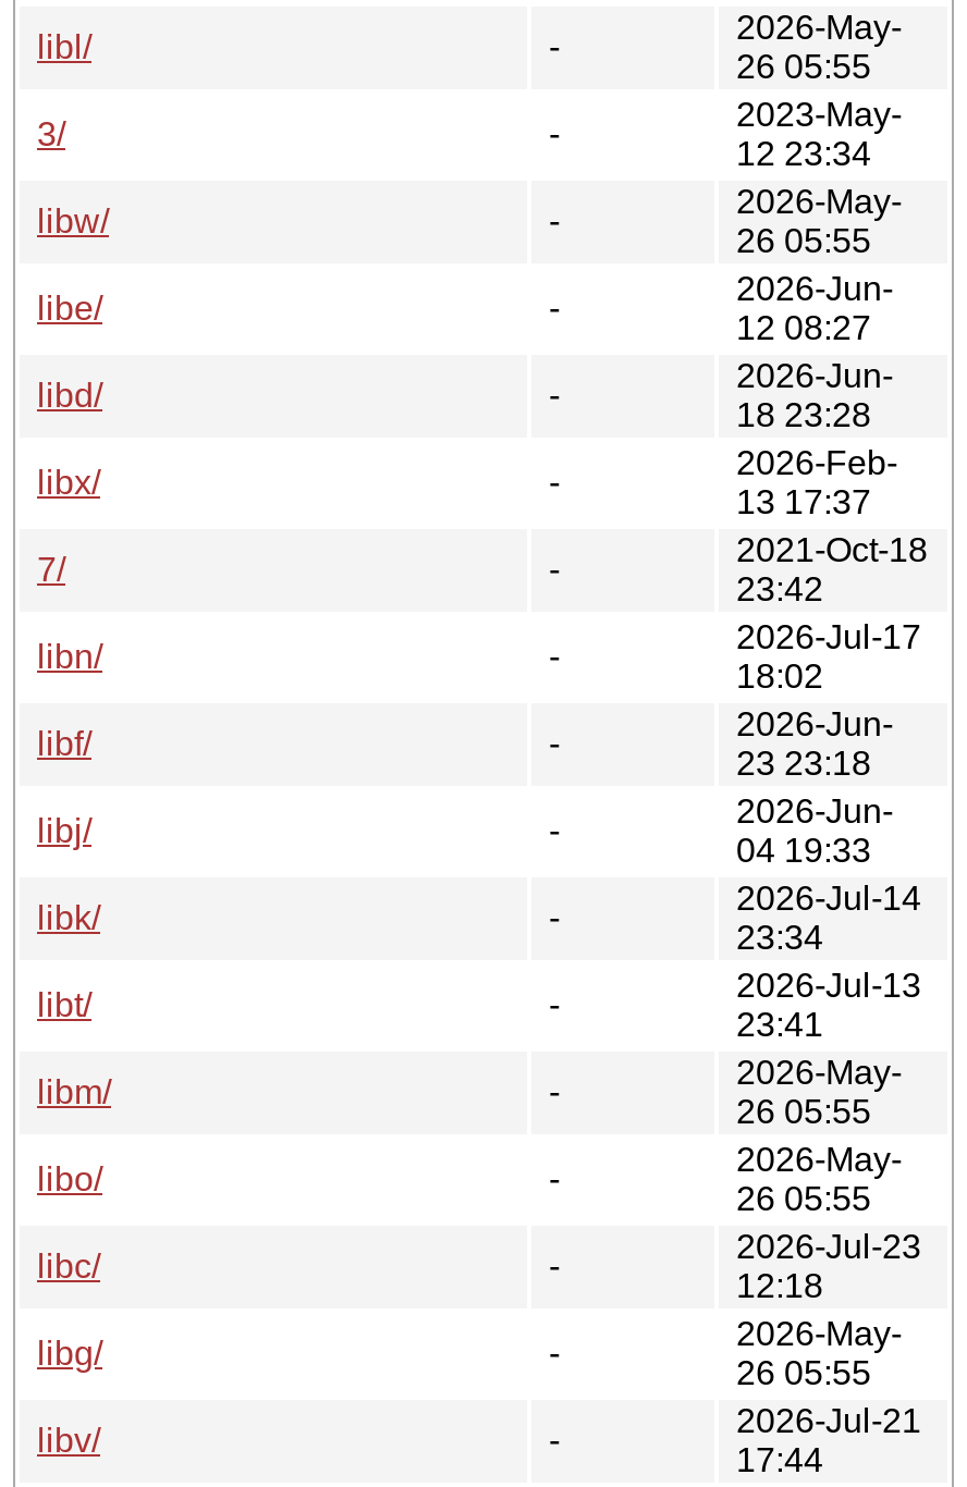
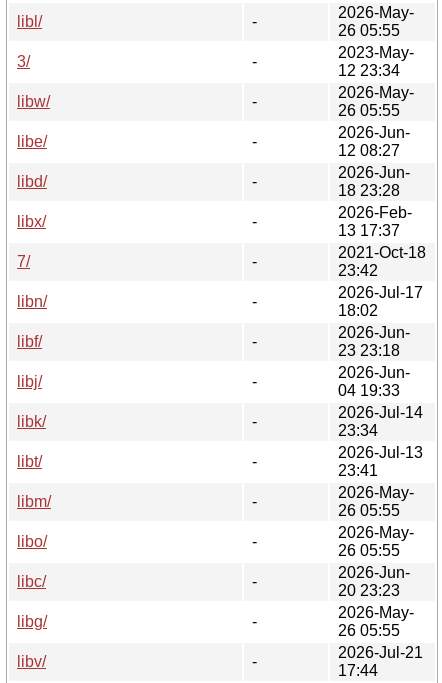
[736,1228,921,1304] 2026-Jul-23 | 12:18 -> [338,564,410,599] 2026-Jun- | 20 23:23

